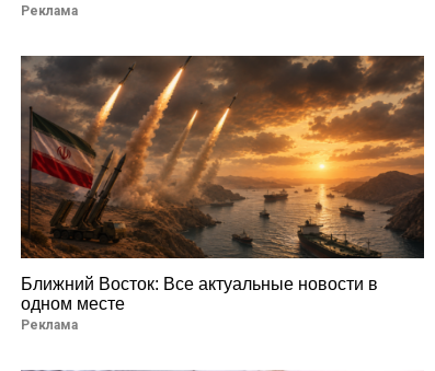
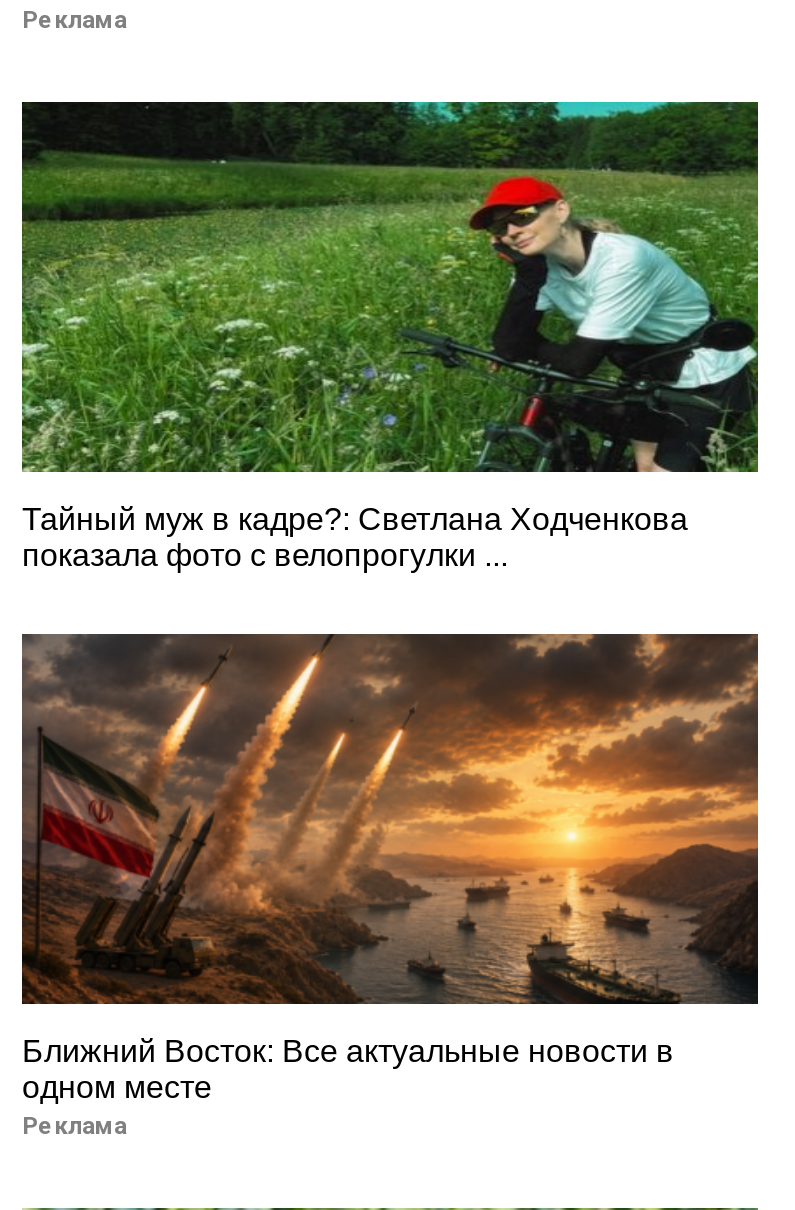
none -> [20,100,760,572] [image] | Тайный муж в кадре?: Светлана Ходченкова | показала фото с велопрогулки ...

